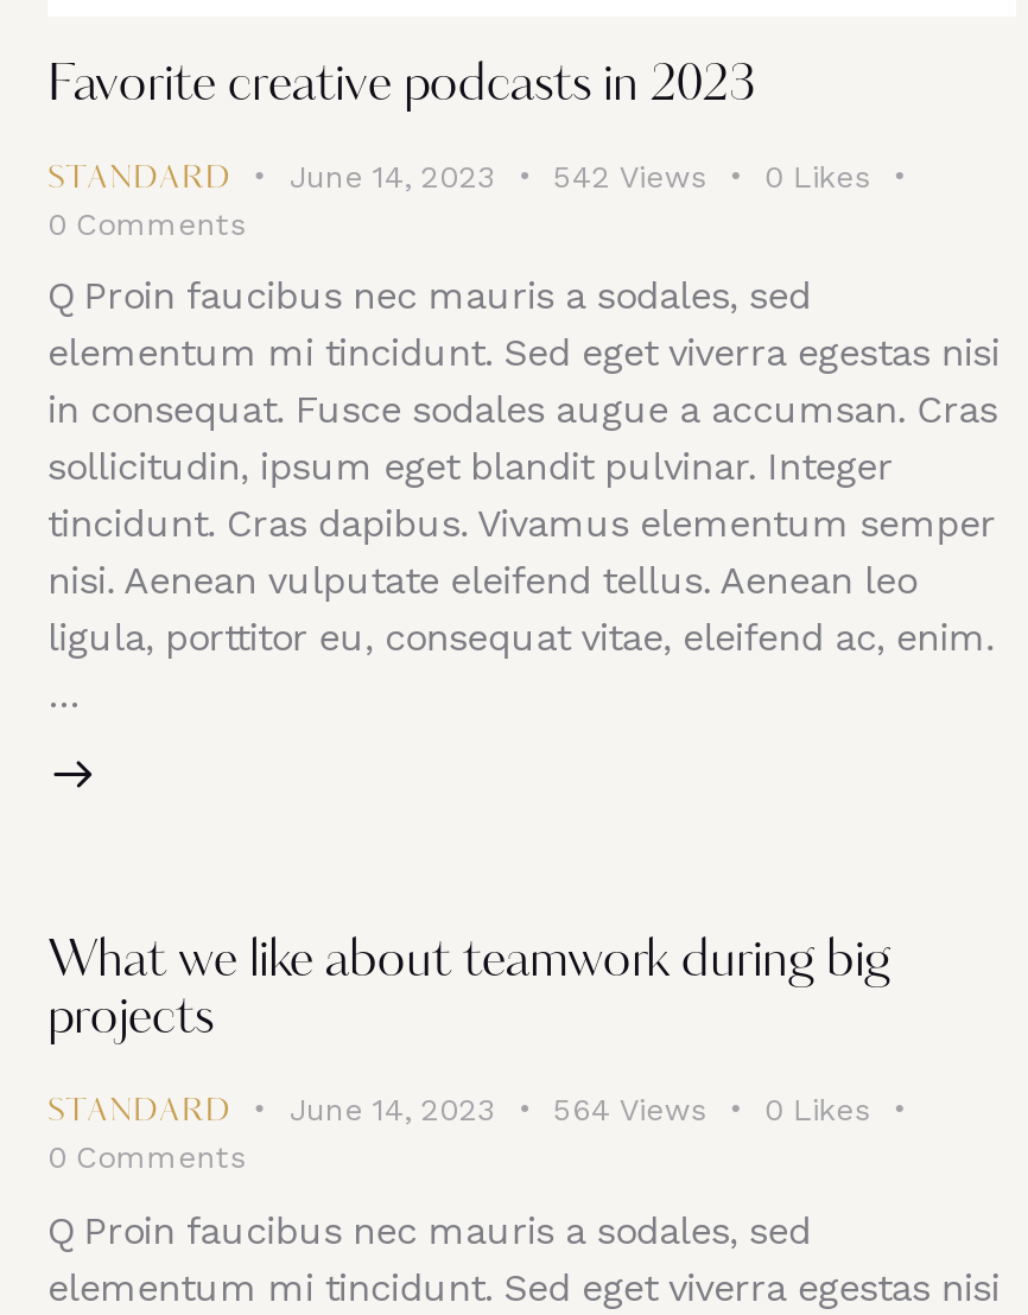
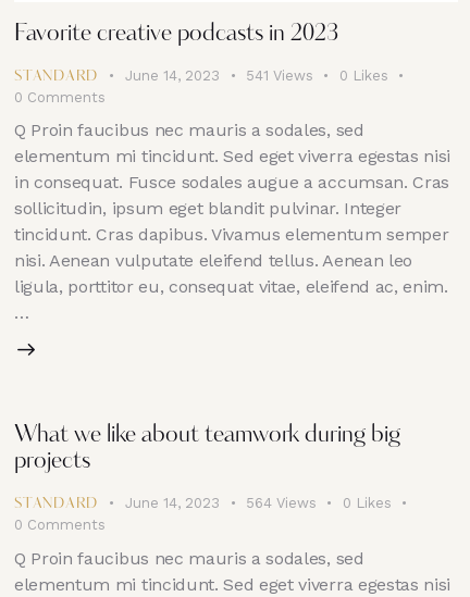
[47,158,871,193] STANDARD June 14, 2023 542 Views 0 Likes -> [14,67,388,83] STANDARD June 14, 2023 541 Views 0 Likes

